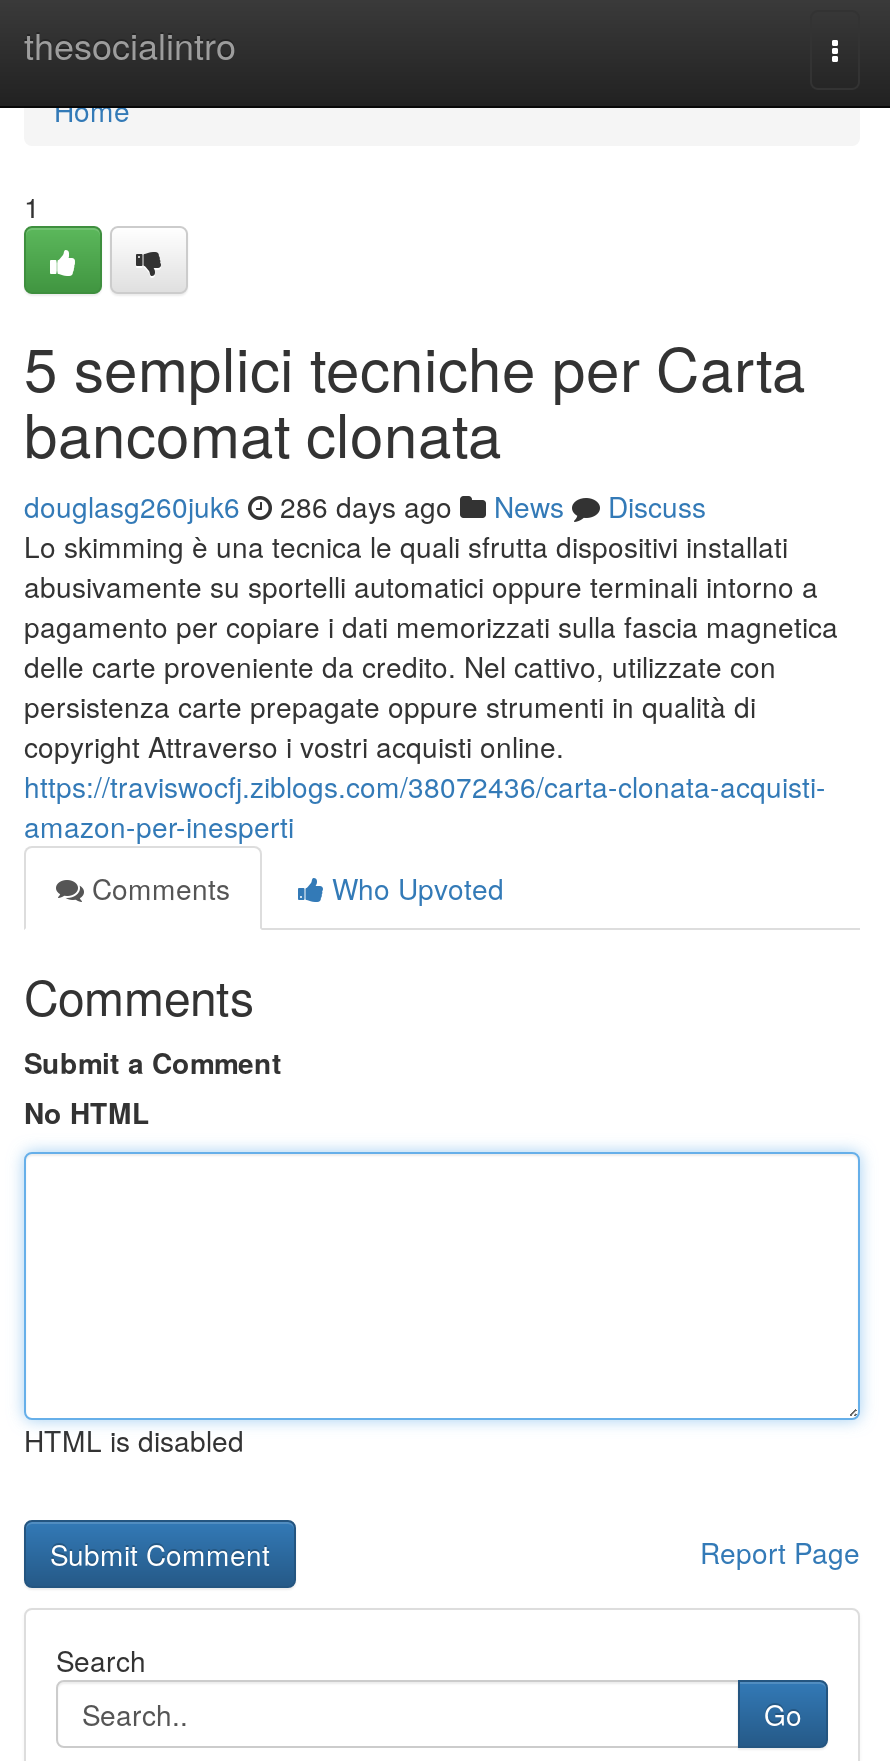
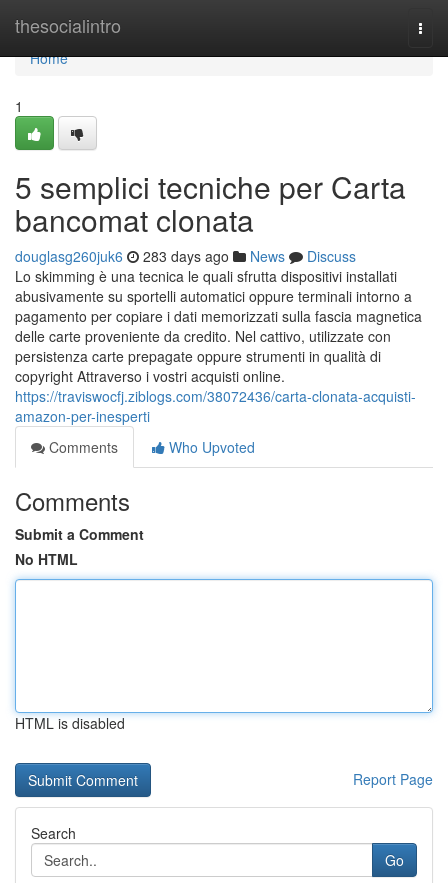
[24,486,706,526] douglasg260juk6 286 days ago News Discuss -> [15,246,356,266] douglasg260juk6 283 days ago News Discuss

